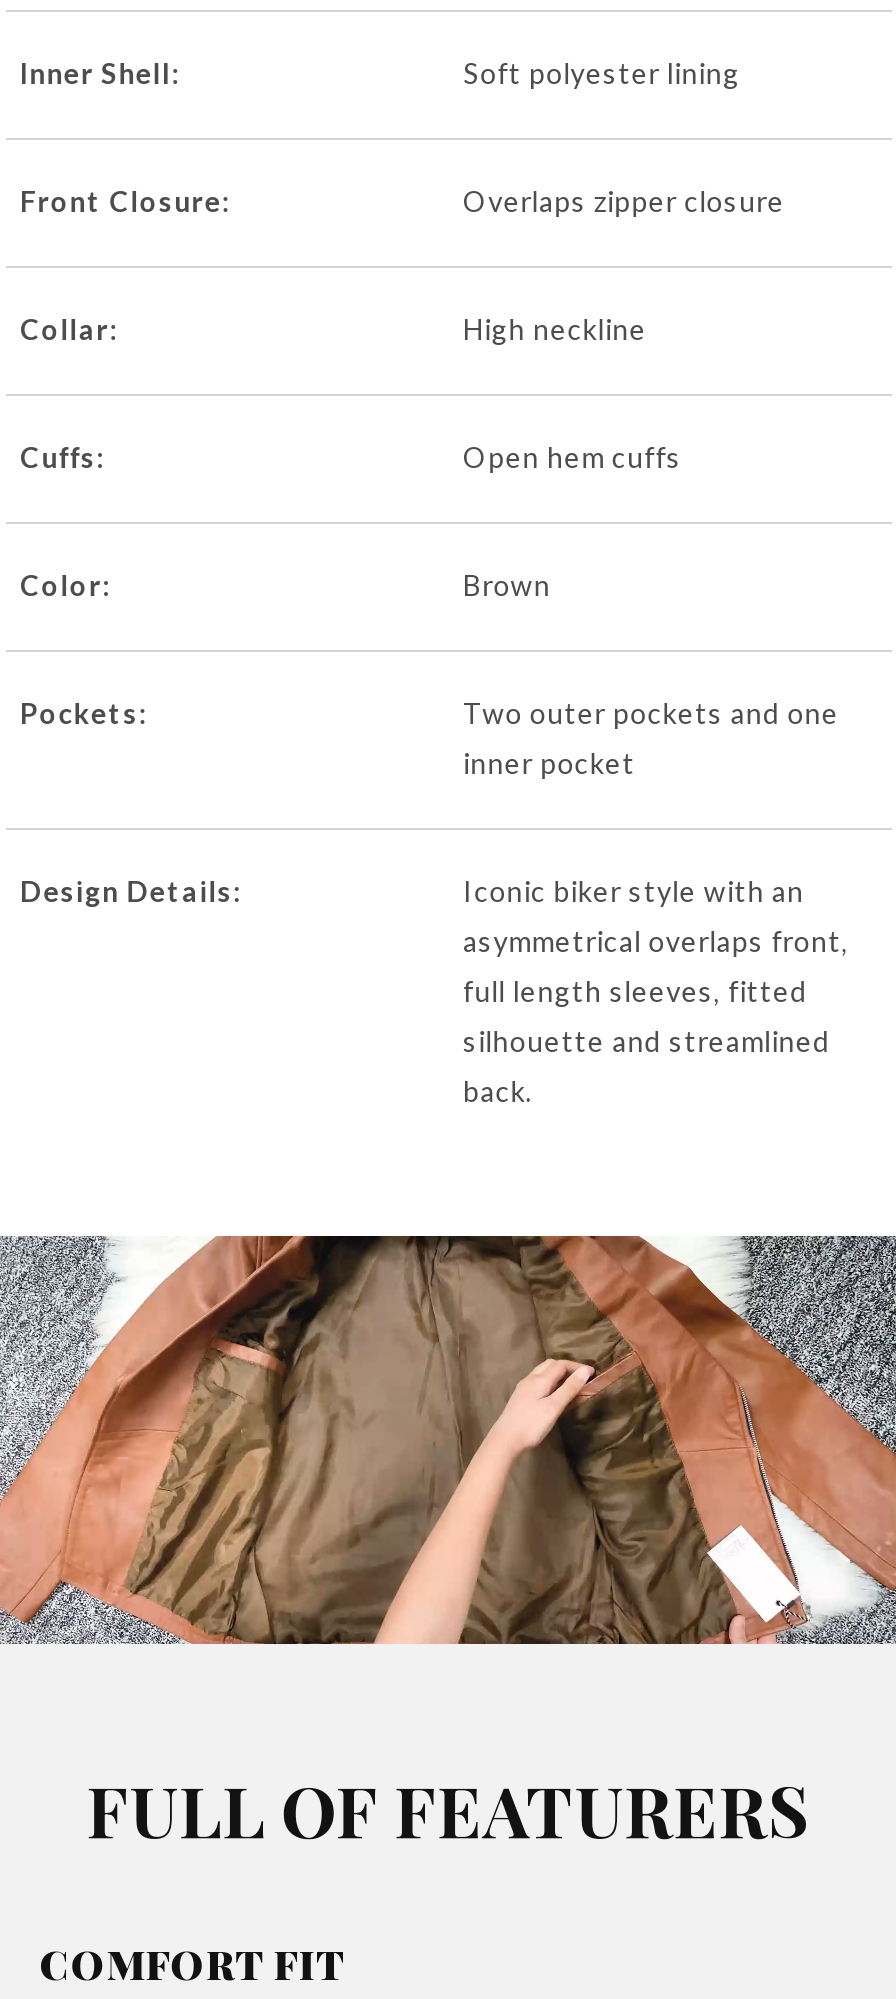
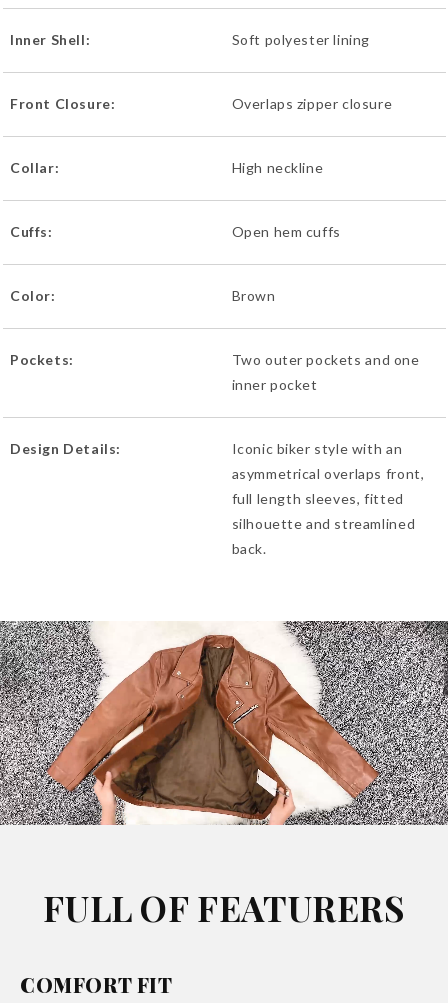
[6,1234,890,1646] [image] -> [3,620,445,826] [image]

